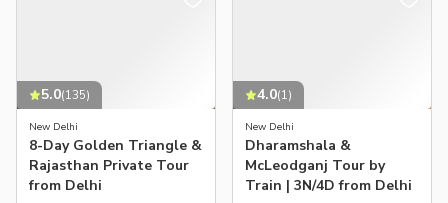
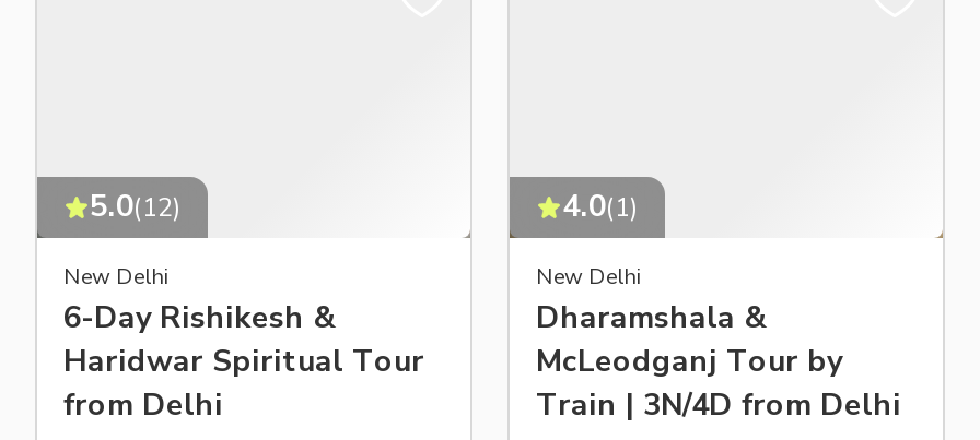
[41,85,90,104] 5.0(135) -> [90,186,182,227] 5.0(12)
[29,136,202,175] 8-Day Golden Triangle & | Rajasthan Private Tour -> [63,297,424,382] 6-Day Rishikesh & | Haridwar Spiritual Tour

